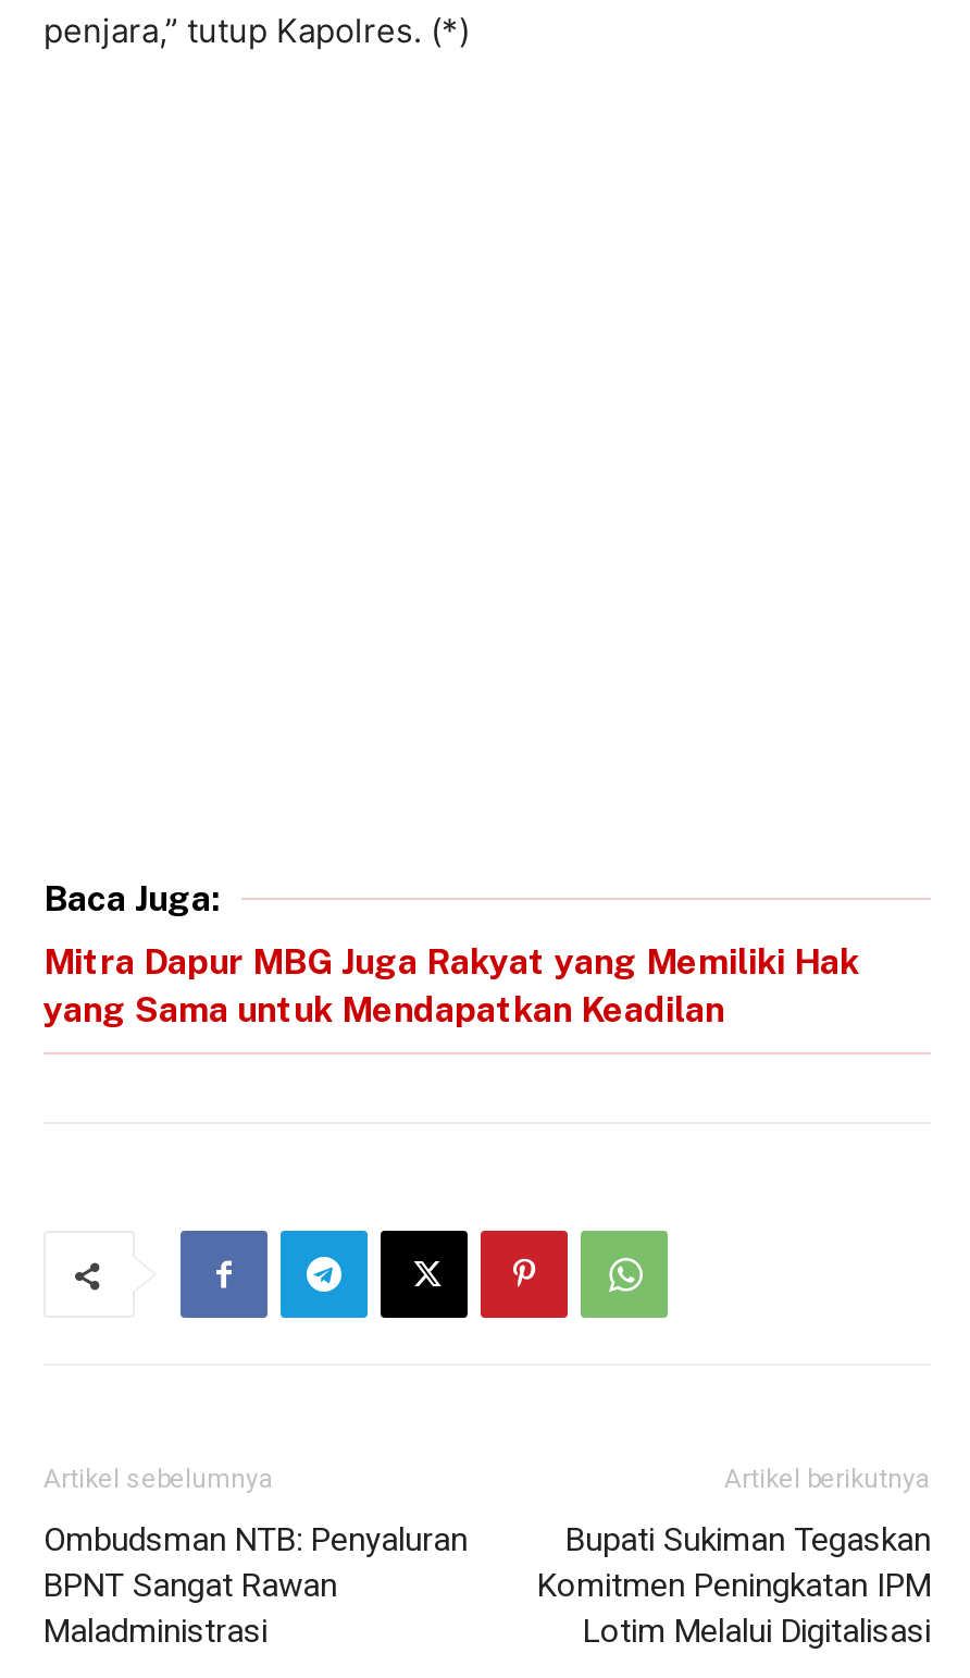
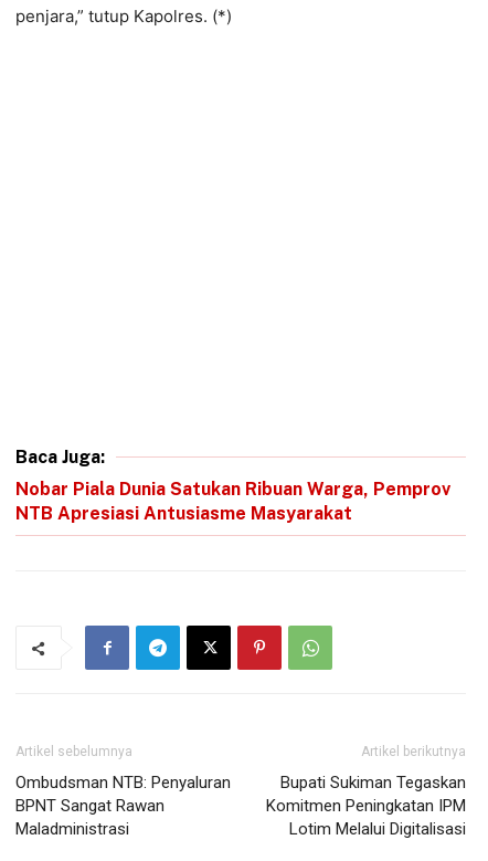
[43,942,859,1031] Mitra Dapur MBG Juga Rakyat yang Memiliki Hak | yang Sama untuk Mendapatkan Keadilan -> [15,479,450,524] Nobar Piala Dunia Satukan Ribuan Warga, Pemprov | NTB Apresiasi Antusiasme Masyarakat

